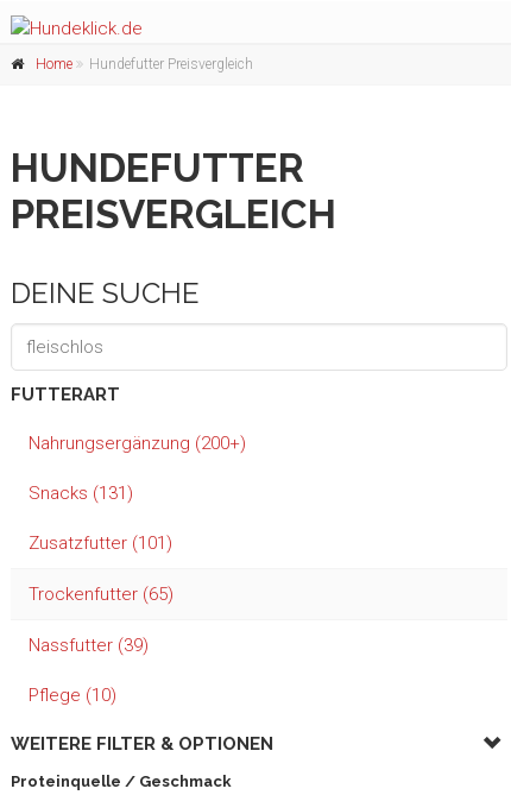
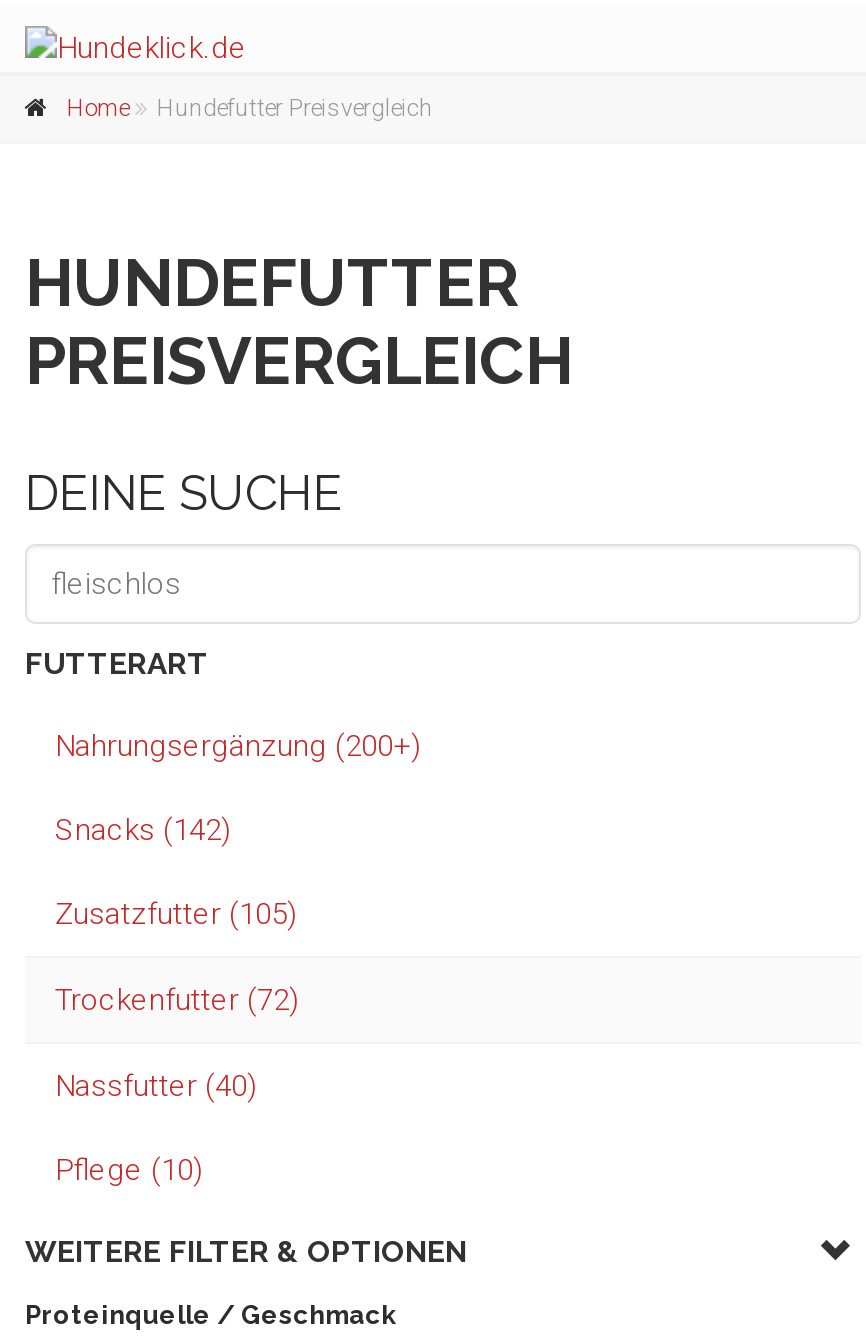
[29,482,133,504] Snacks (131) -> [55,812,231,848] Snacks (142)
[29,532,172,554] Zusatzfutter (101) -> [55,896,297,932] Zusatzfutter (105)
[29,583,174,605] Trockenfutter (65) -> [55,982,299,1018] Trockenfutter (72)
[29,635,149,656] Nassfutter (39) -> [55,1068,257,1104] Nassfutter (40)

